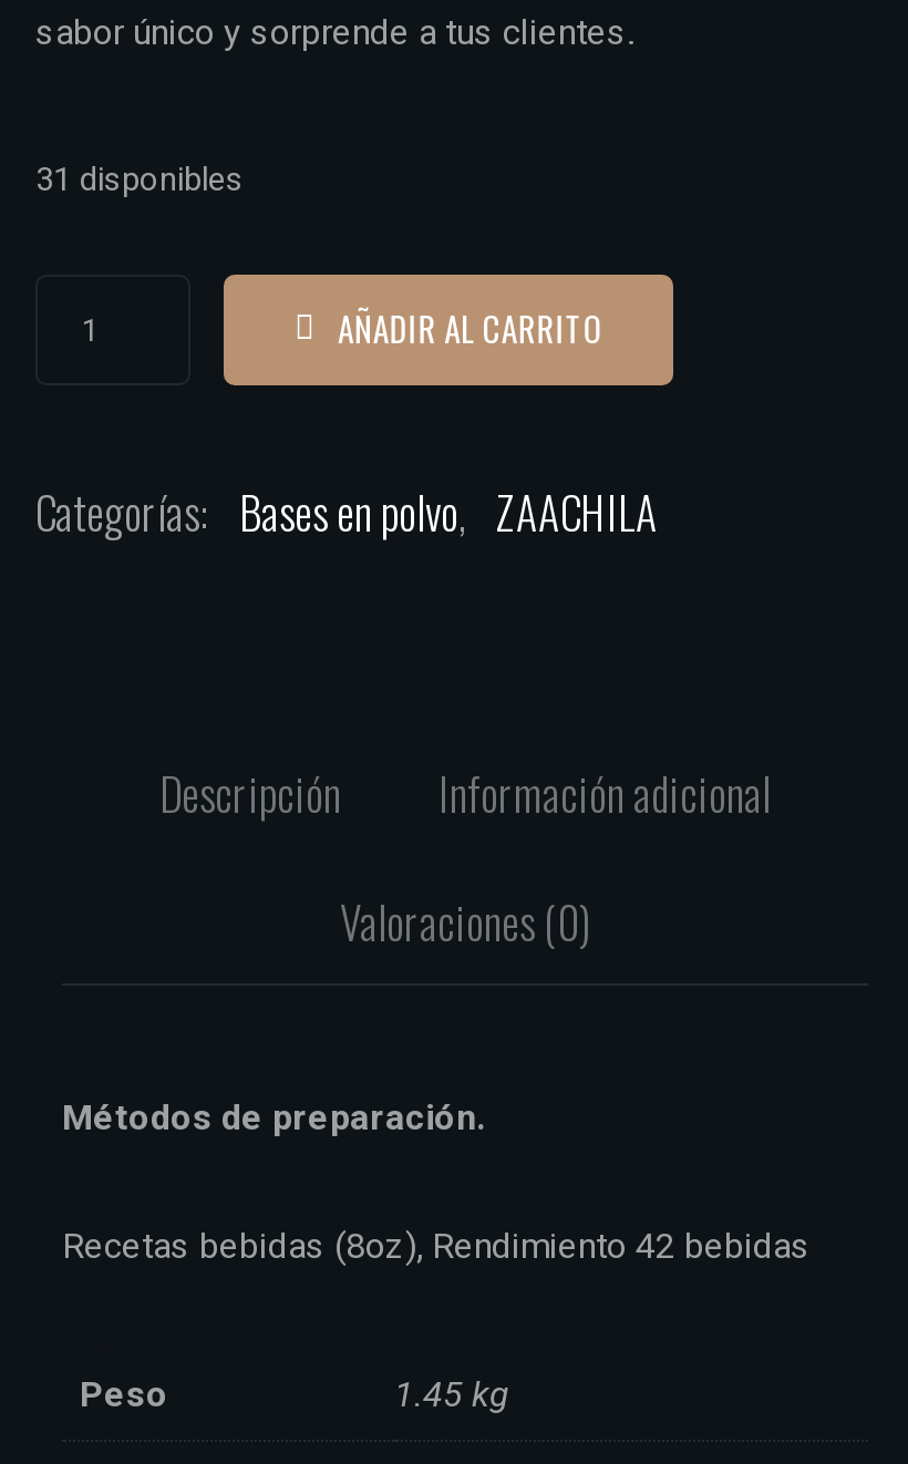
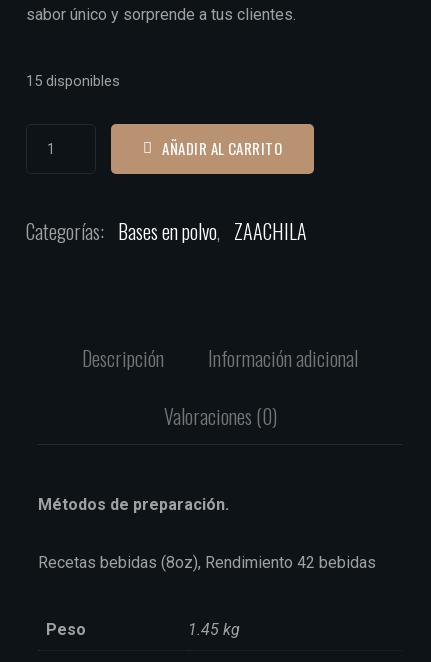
[35,159,244,199] 31 disponibles -> [26,72,120,90] 15 disponibles

